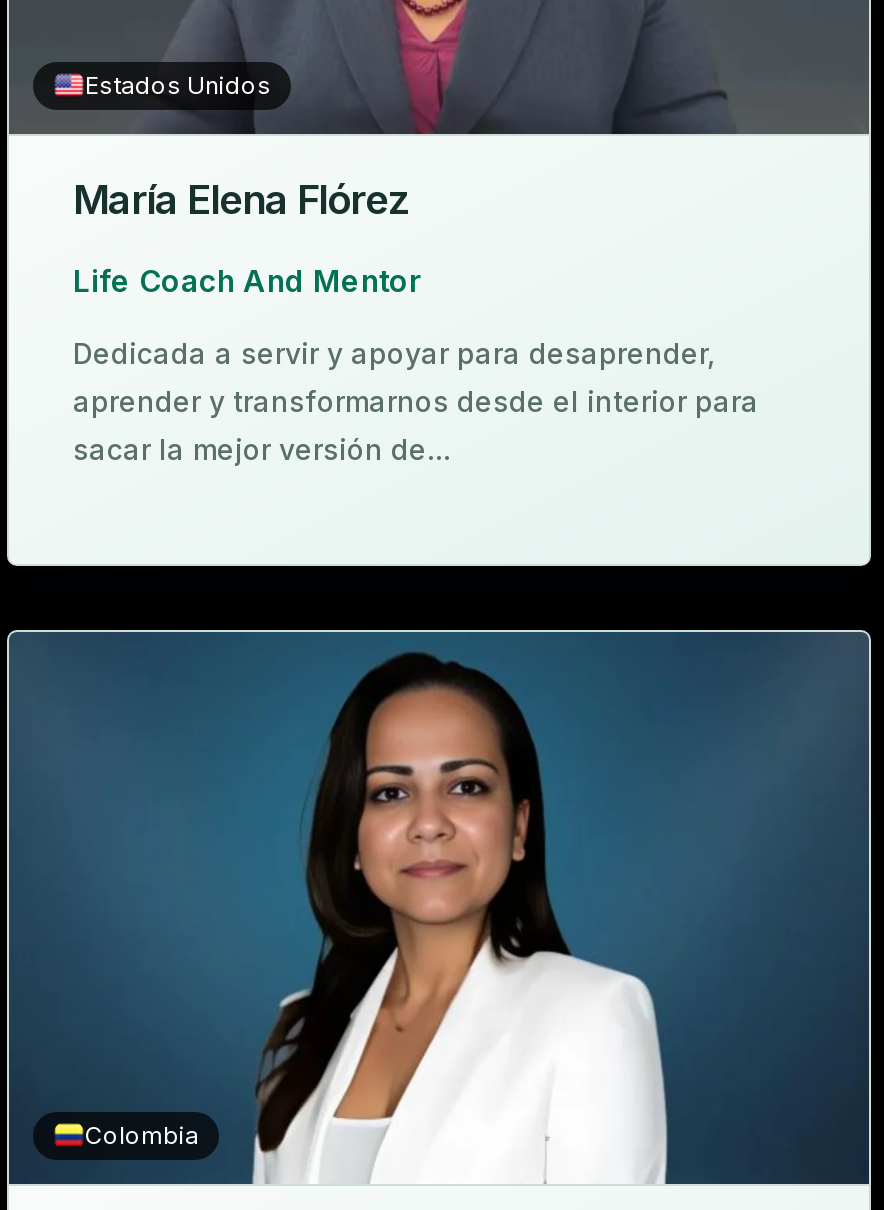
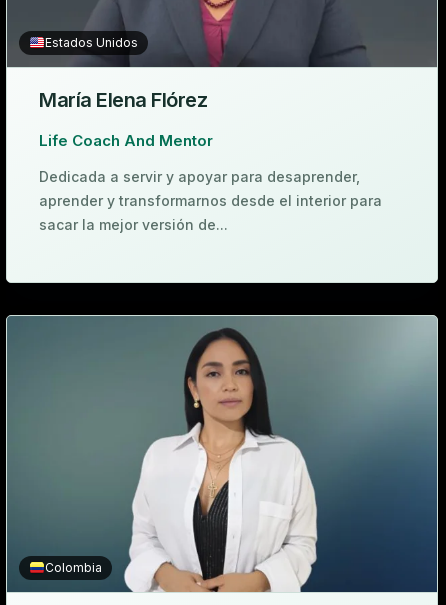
[11,630,871,1186] [image] -> [9,315,438,593] [image]

